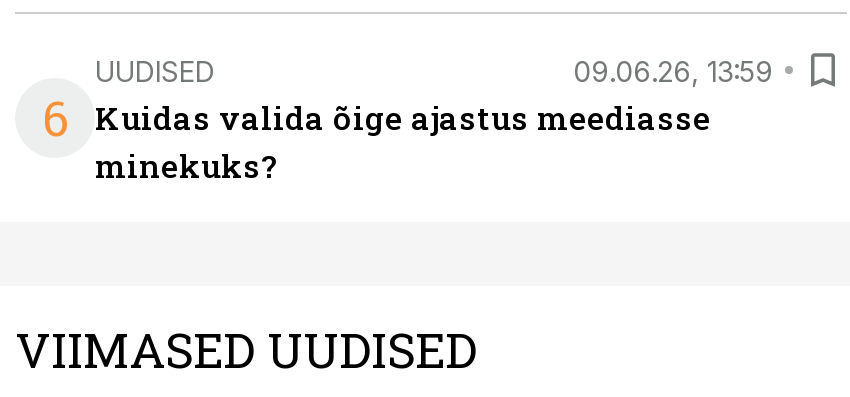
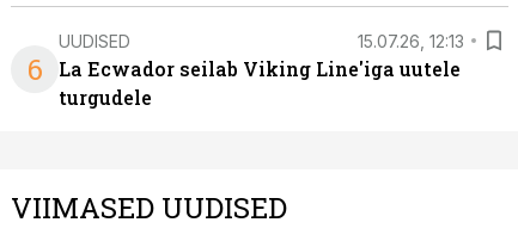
[95,53,773,186] 09.06.26, 13:59 | Kuidas valida õige ajastus meediasse | minekuks? -> [59,30,464,110] 15.07.26, 12:13 | La Ecwador seilab Viking Line'iga uutele | turgudele

